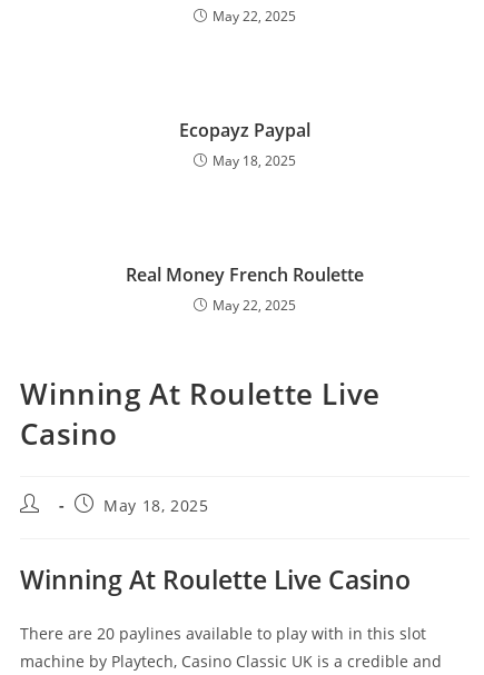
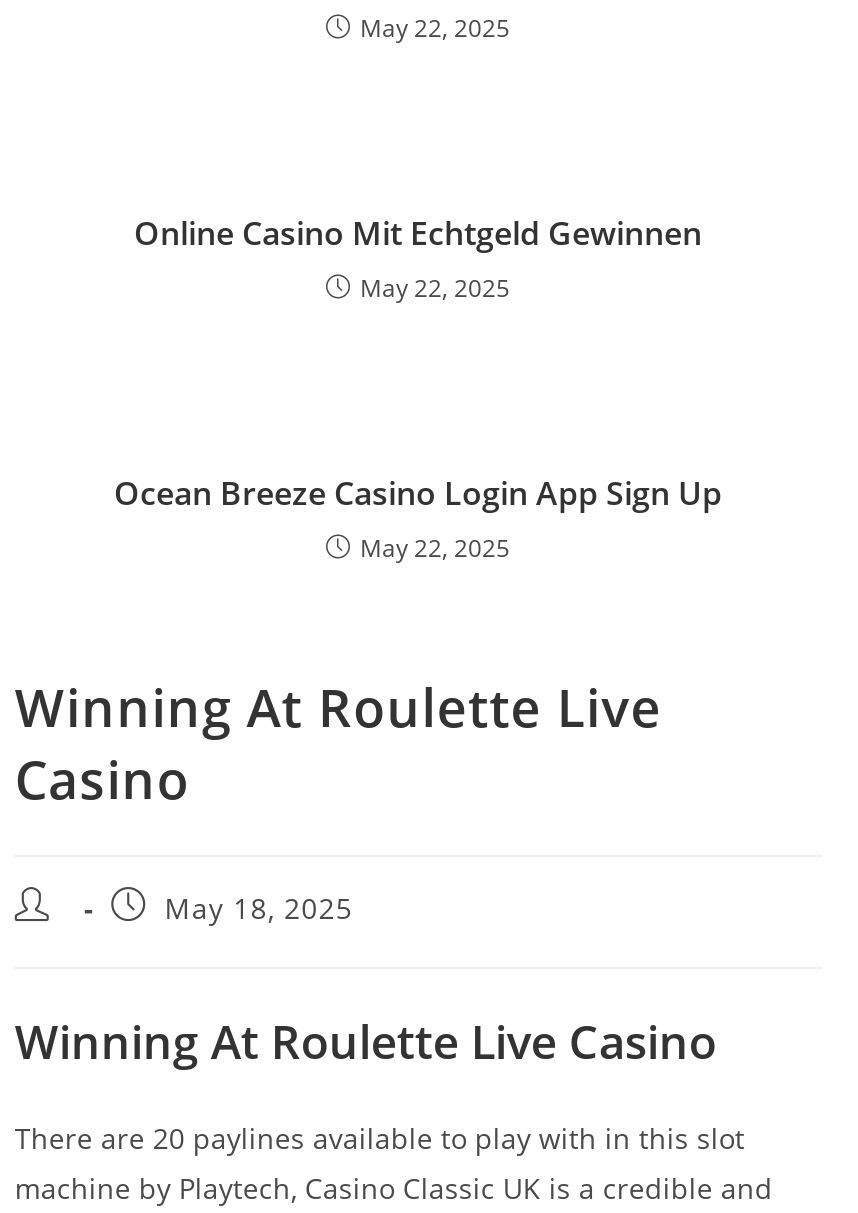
[179,118,310,170] Ecopayz Paypal | May 18, 2025 -> [134,211,702,305] Online Casino Mit Echtgeld Gewinnen | May 22, 2025
[126,262,364,287] Real Money French Roulette -> [114,471,722,515] Ocean Breeze Casino Login App Sign Up

